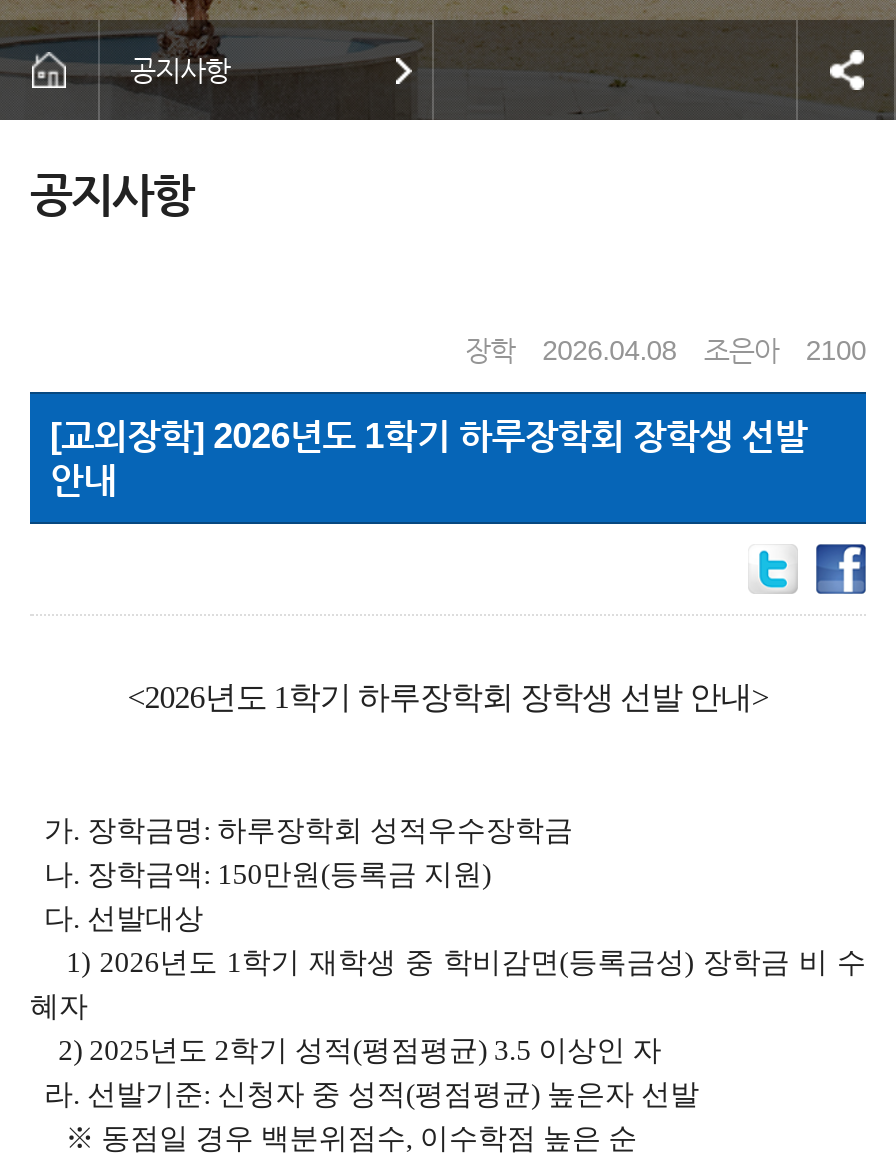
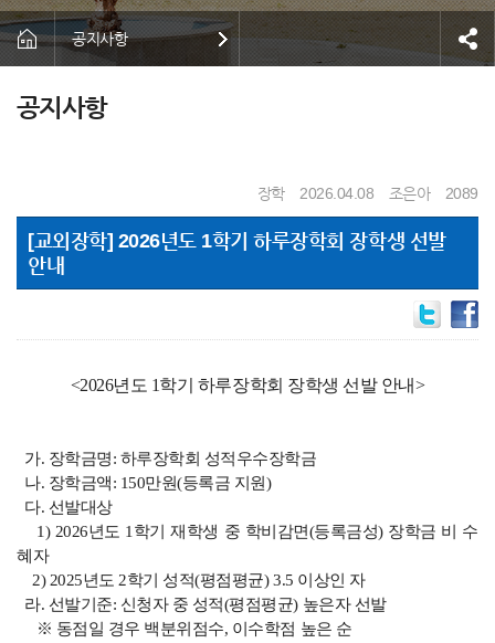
[465,334,866,366] 장학 2026.04.08 조은아 2100 -> [257,185,478,202] 장학 2026.04.08 조은아 2089

